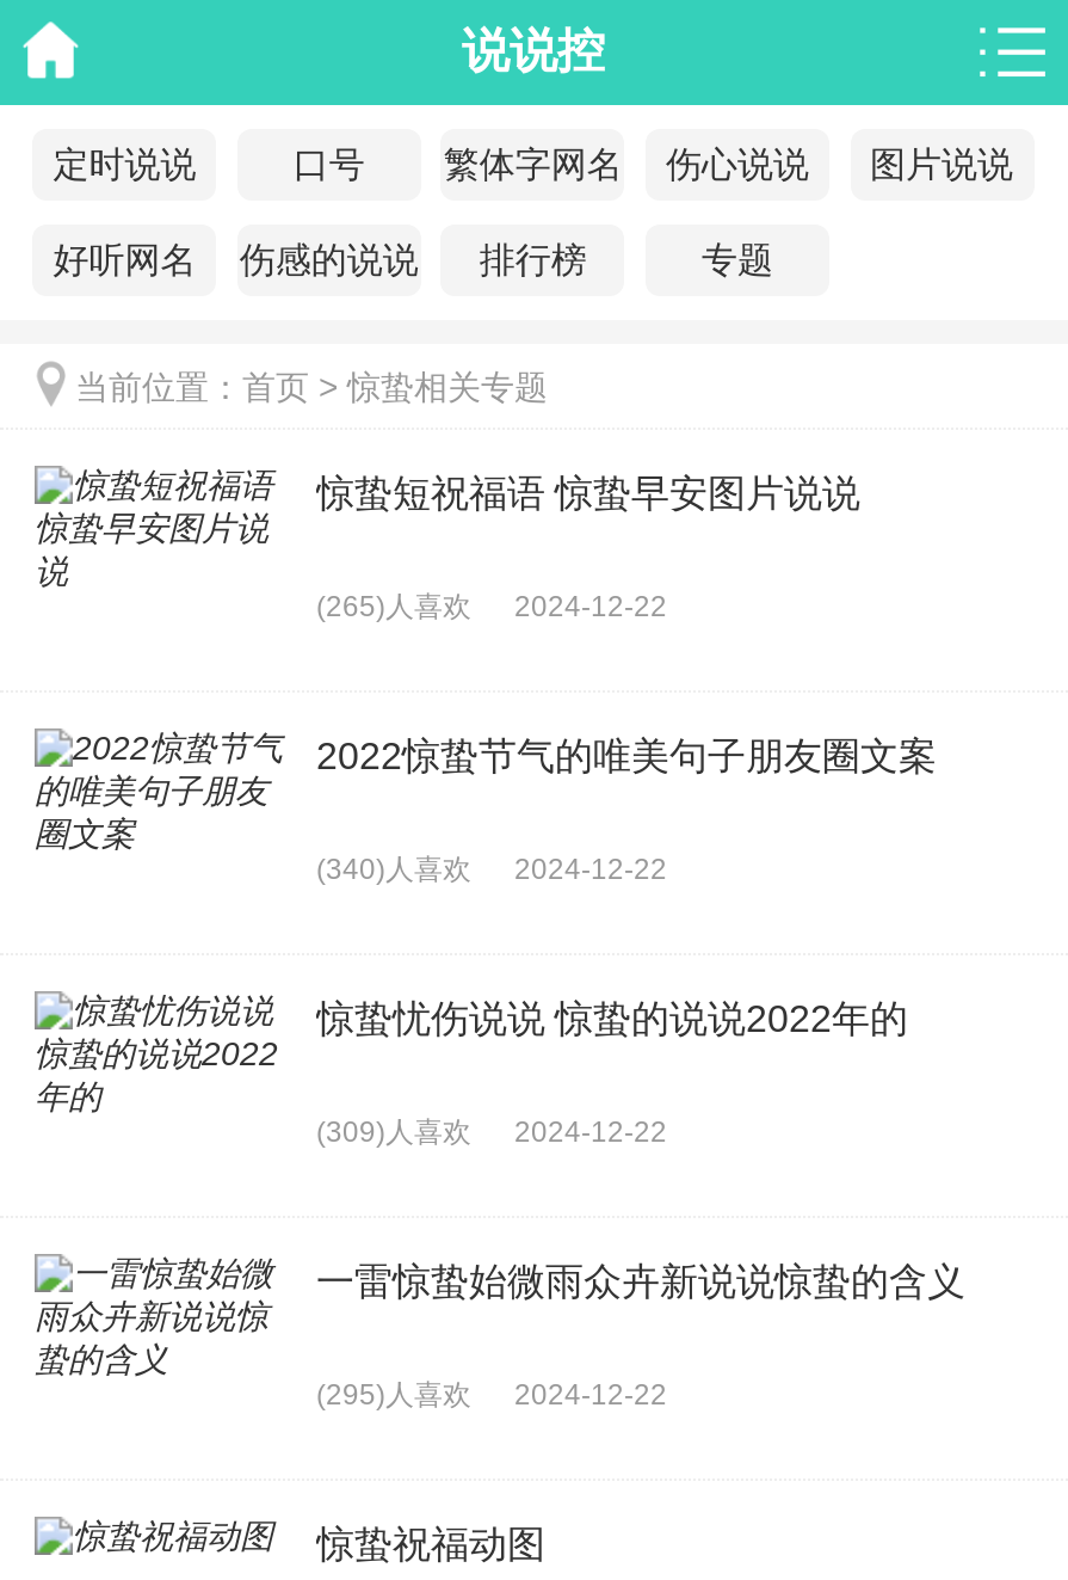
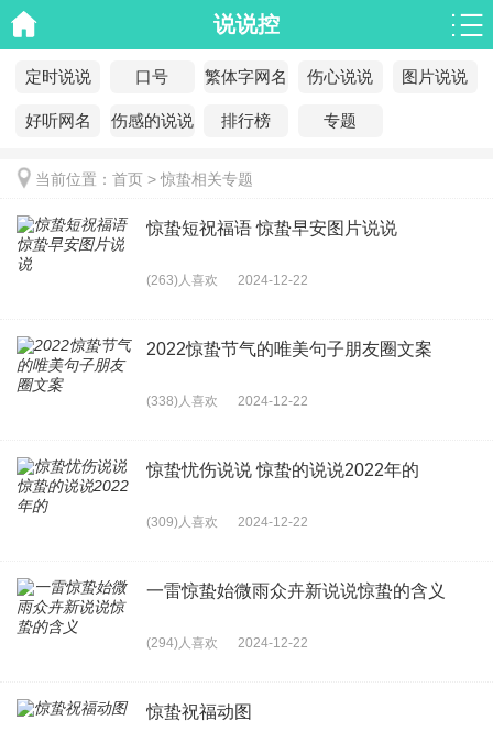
[316,589,667,622] (265)人喜欢 2024-12-22 -> [146,272,308,287] (263)人喜欢 2024-12-22
[316,852,667,885] (340)人喜欢 2024-12-22 -> [146,393,308,408] (338)人喜欢 2024-12-22
[316,1377,667,1410] (295)人喜欢 2024-12-22 -> [146,635,308,650] (294)人喜欢 2024-12-22

